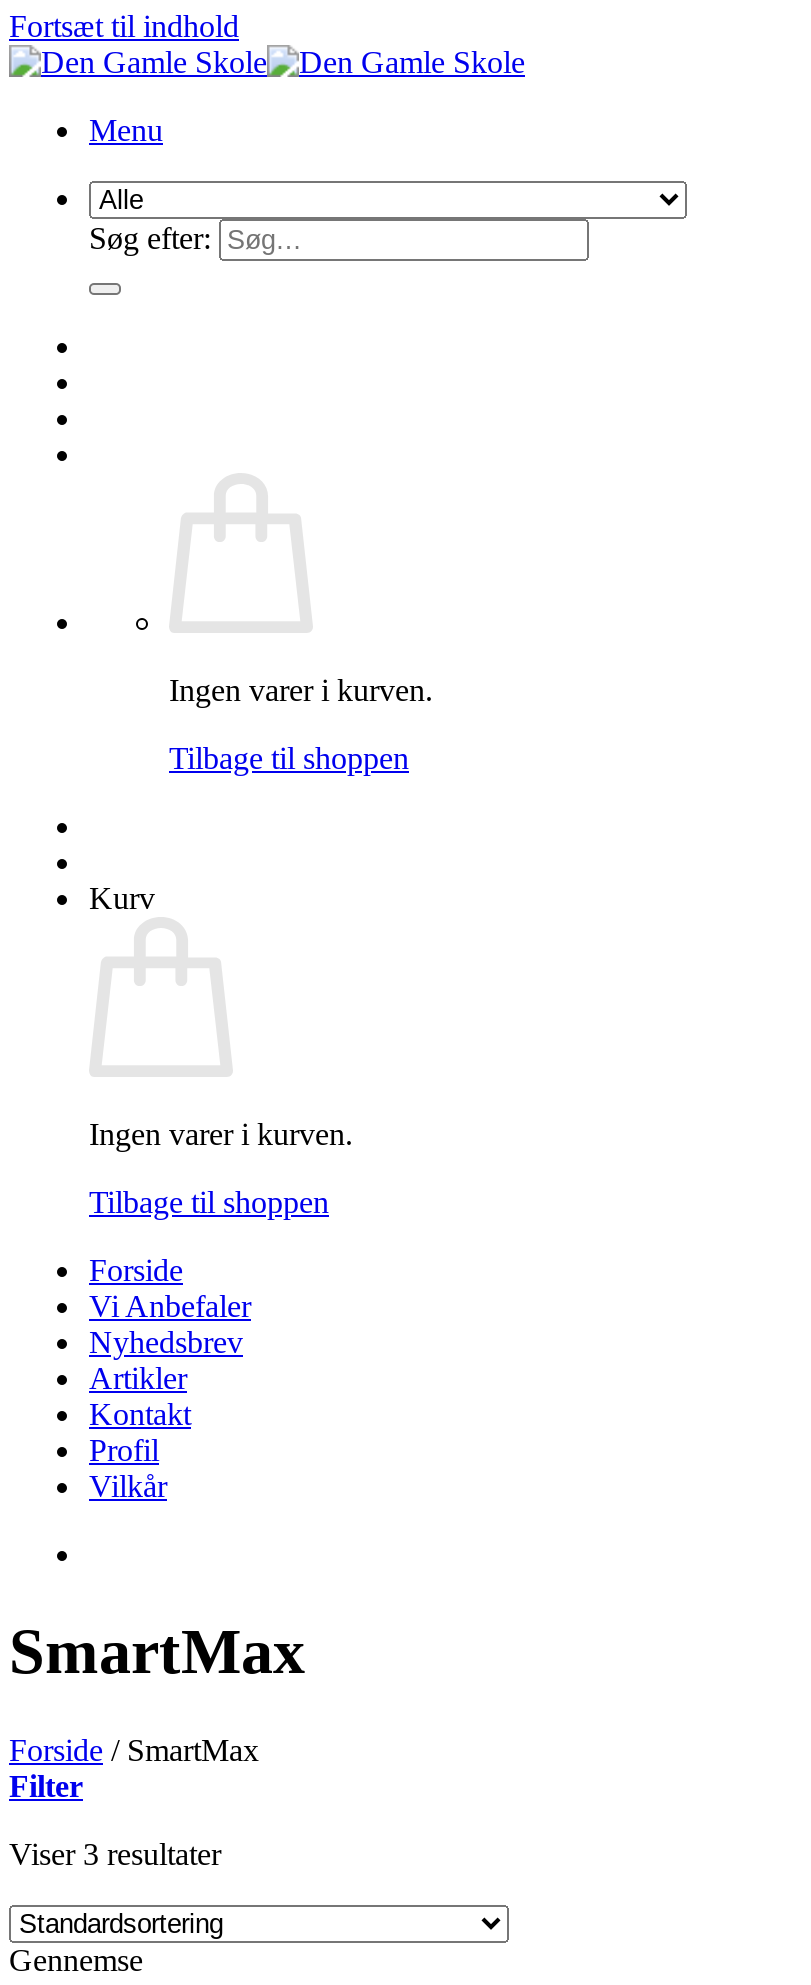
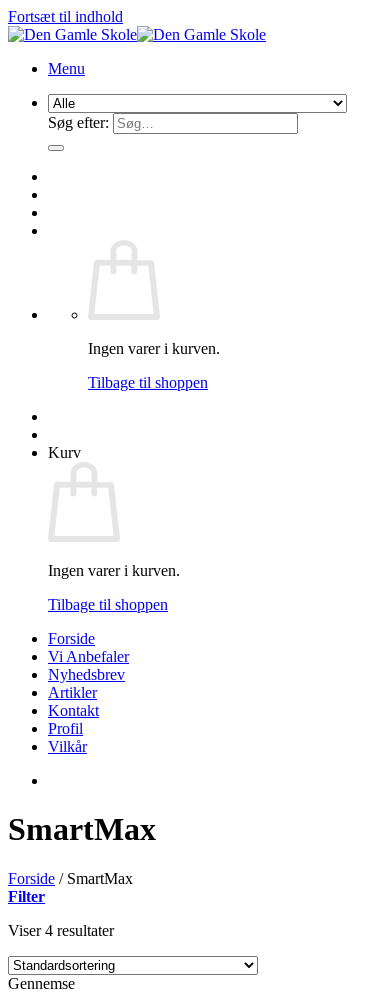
[9,1837,221,1871] Viser 3 resultater -> [8,922,114,939] Viser 4 resultater

